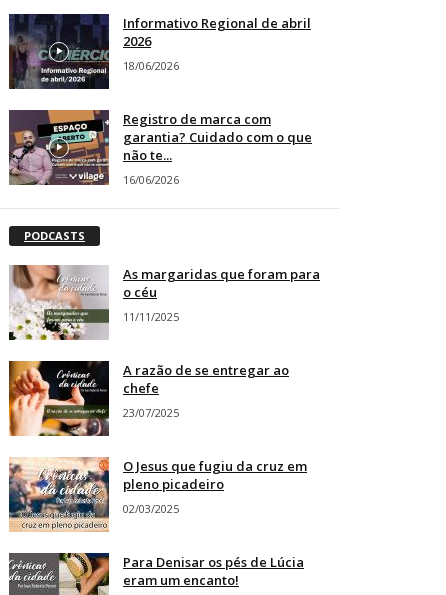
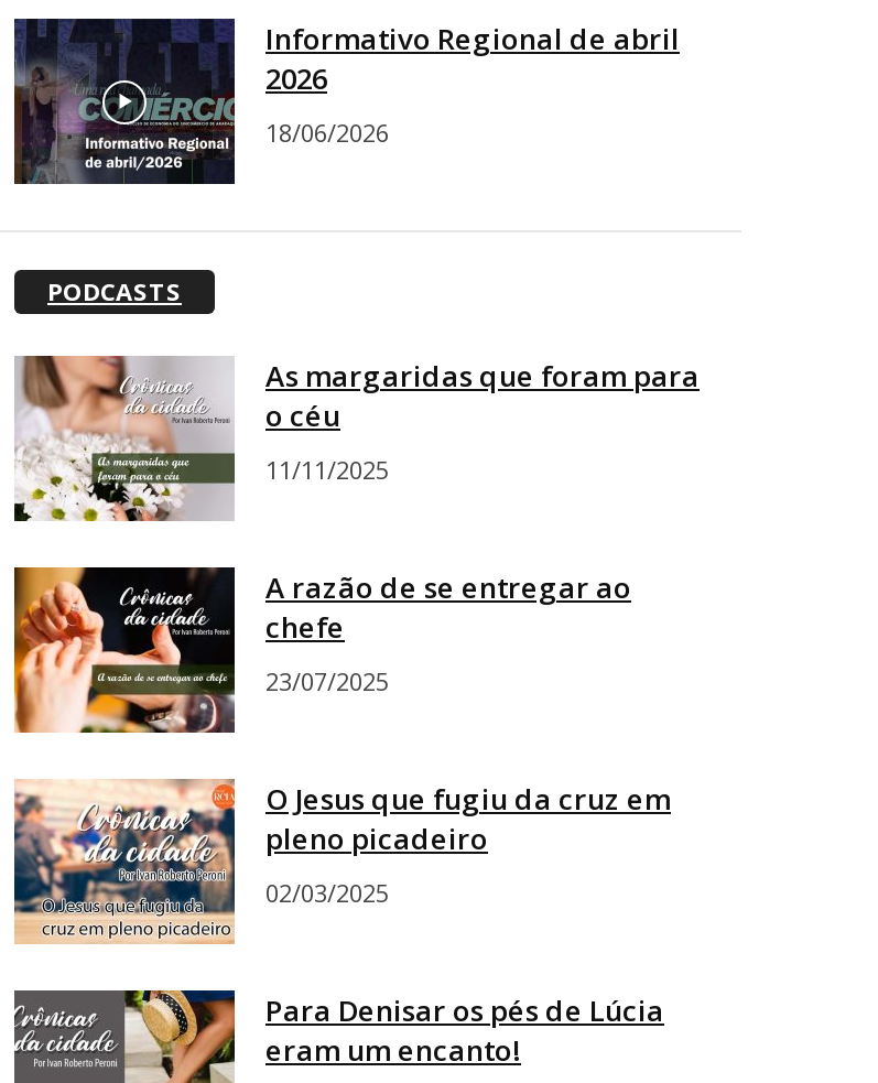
[9,109,312,187] [image] | Registro de marca com | garantia? Cuidado com o que | não te... | 16/06/2026 -> none

